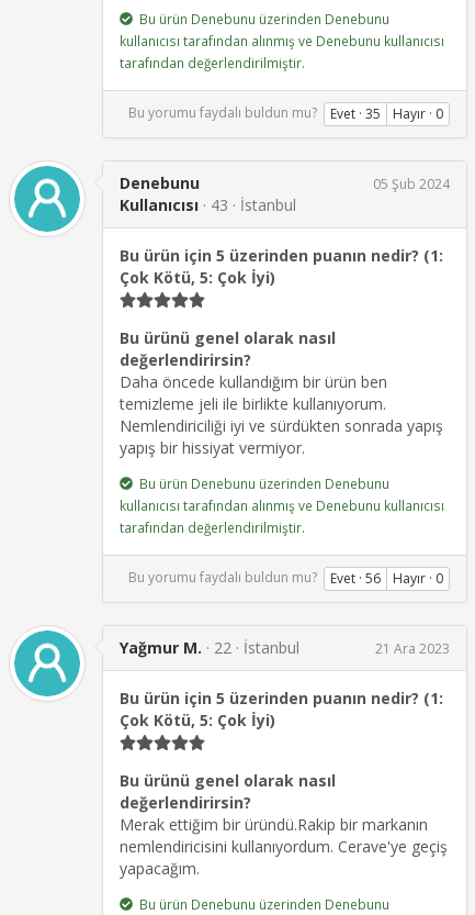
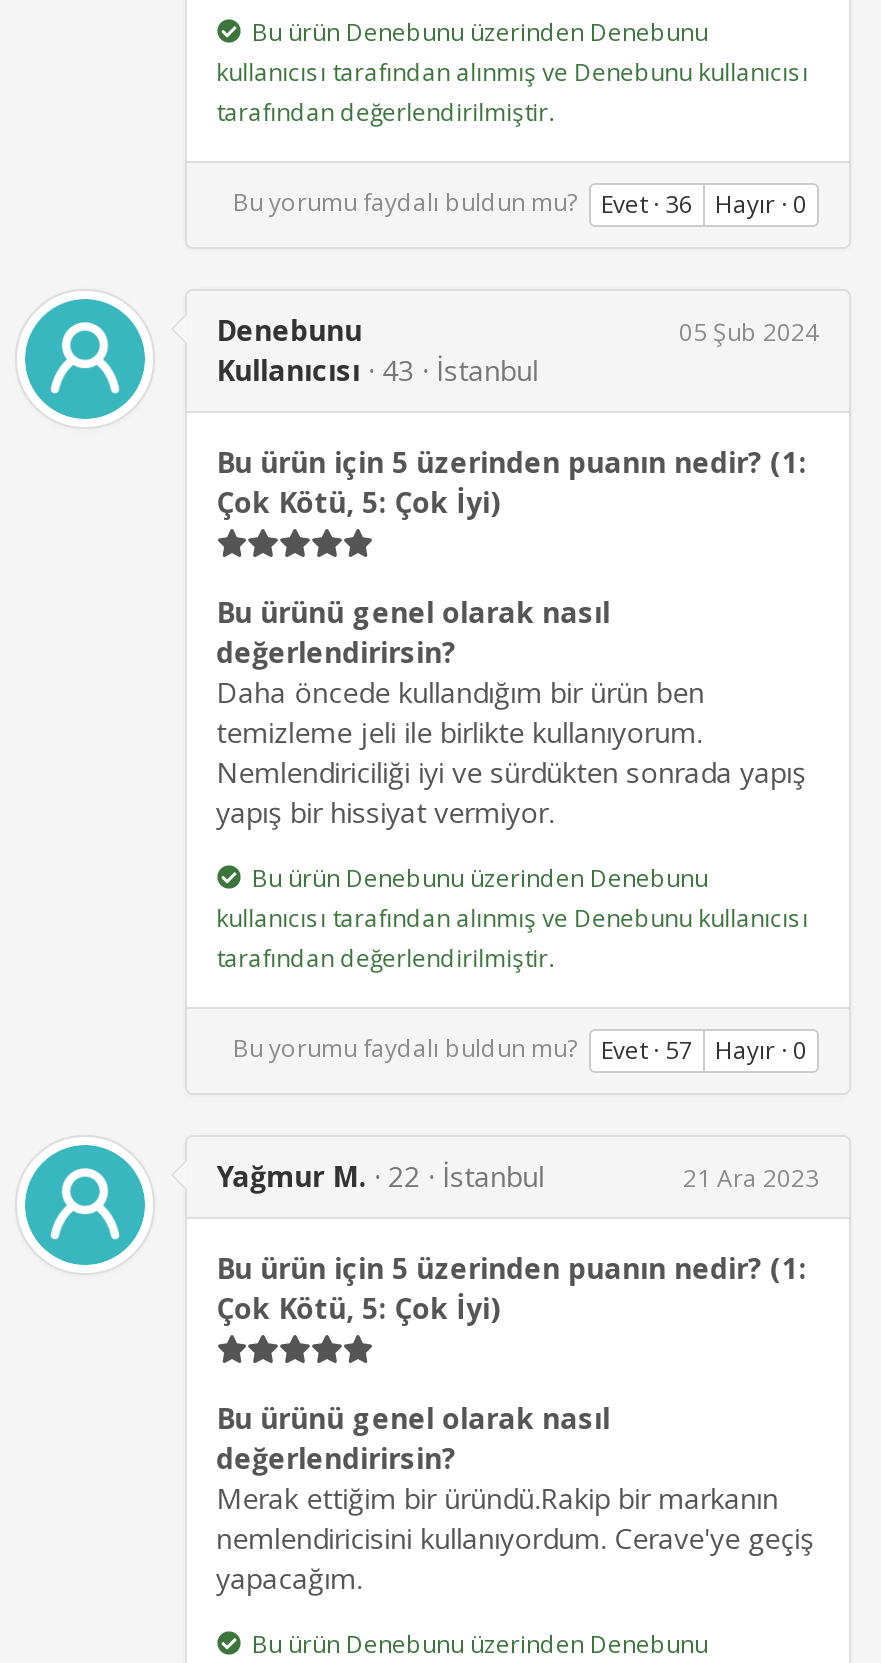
[128,103,381,123] Bu yorumu faydalı buldun mu? Evet · 35 -> [233,185,693,221] Bu yorumu faydalı buldun mu? Evet · 36
[128,568,381,588] Bu yorumu faydalı buldun mu? Evet · 56 -> [233,1031,693,1067] Bu yorumu faydalı buldun mu? Evet · 57

